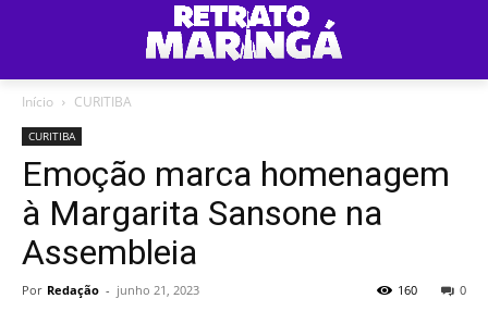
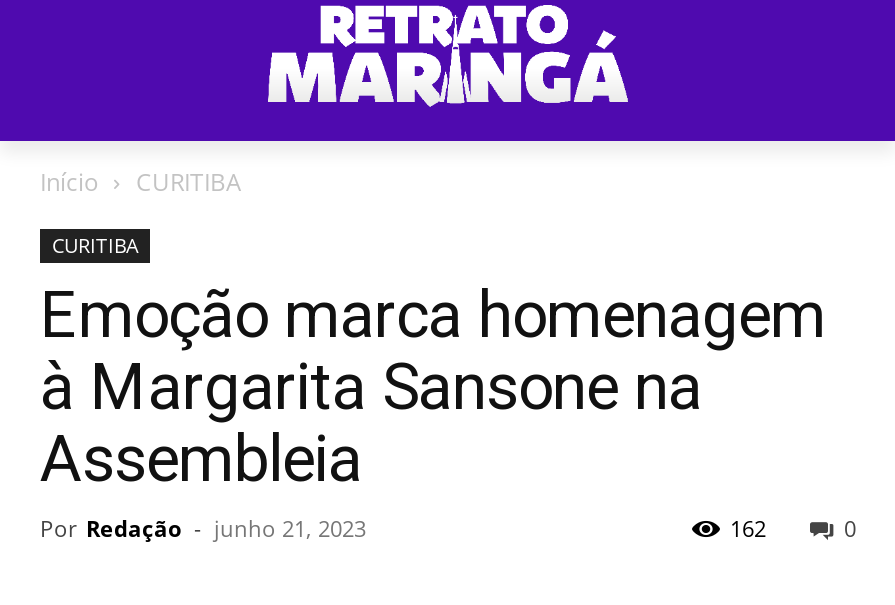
[398,282,417,298] 160 -> [730,514,766,544] 162

